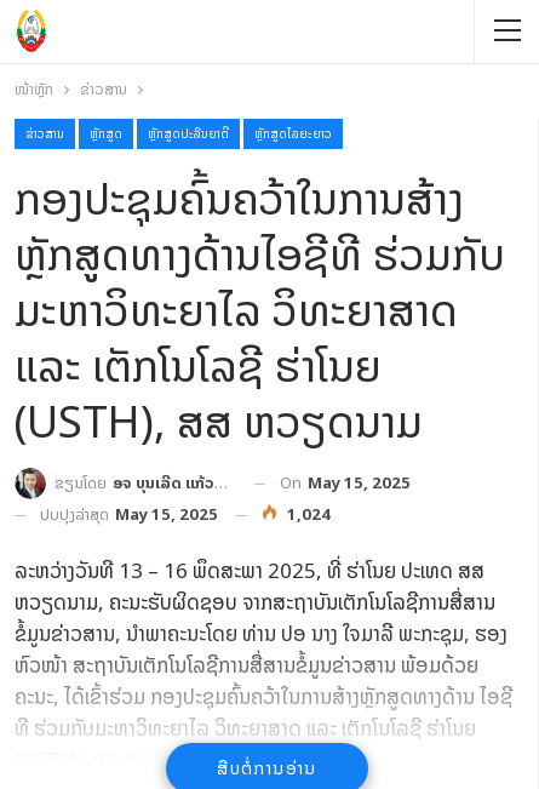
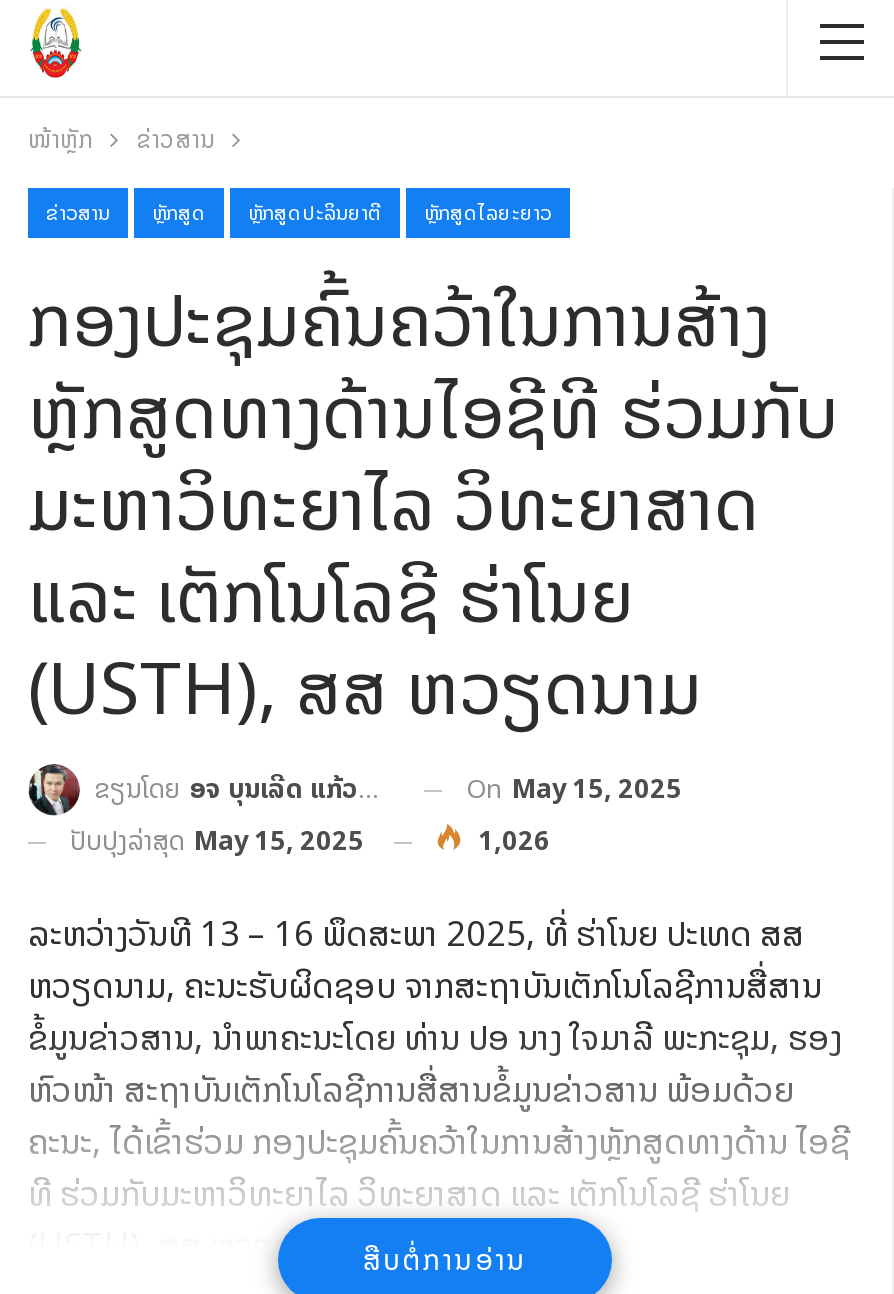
[287,502,331,528] 1,024 -> [478,821,550,863] 1,026

